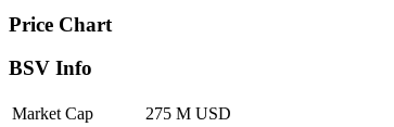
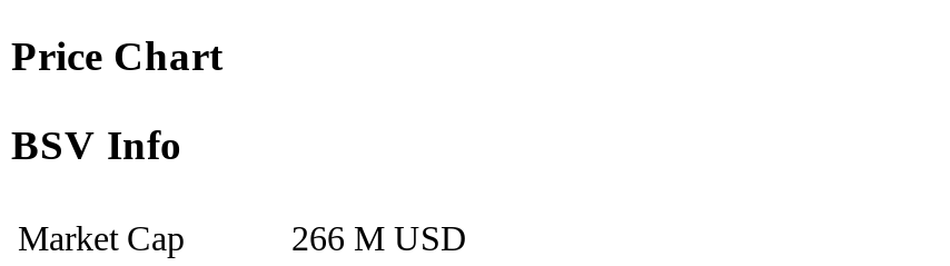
[145,104,231,123] 275 M USD -> [291,220,467,258] 266 M USD

